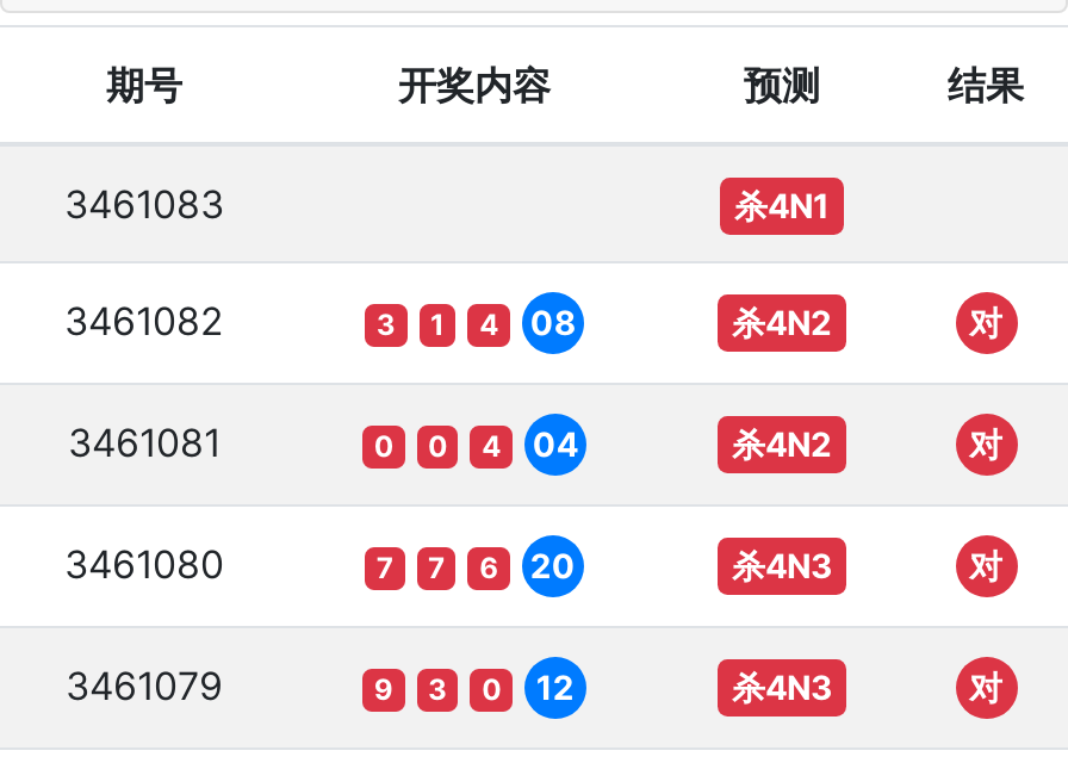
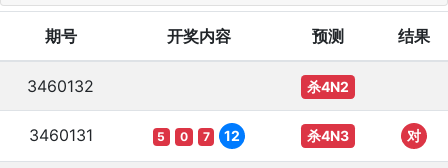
[64,180,830,344] 3461083 | 杀4N1 | 3461082 | 3 | 1 | 4 | 08 -> [27,76,94,96] 3460132
[68,302,1002,466] 对 | 3461081 -> [28,125,165,145] 3460131 | 5
[64,423,1002,587] 0 | 4 | 04 | 杀4N2 | 对 | 3461080 -> none
[66,544,1002,709] 7 | 6 | 20 | 杀4N3 | 对 | 3461079 | 9 | 3 | 0 -> none

